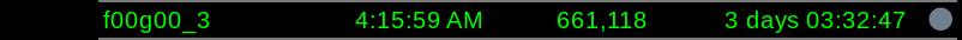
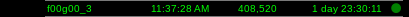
[355,7,907,33] 4:15:59 AM | 661,118 | 3 days 03:32:47 -> [151,3,382,14] 11:37:28 AM | 408,520 | 1 day 23:30:11

